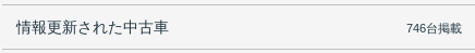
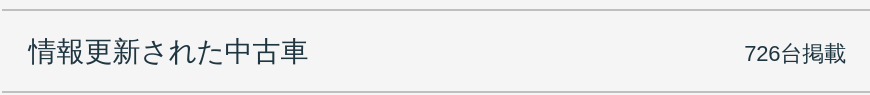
[406,22,462,35] 746台掲載 -> [744,41,846,65] 726台掲載

